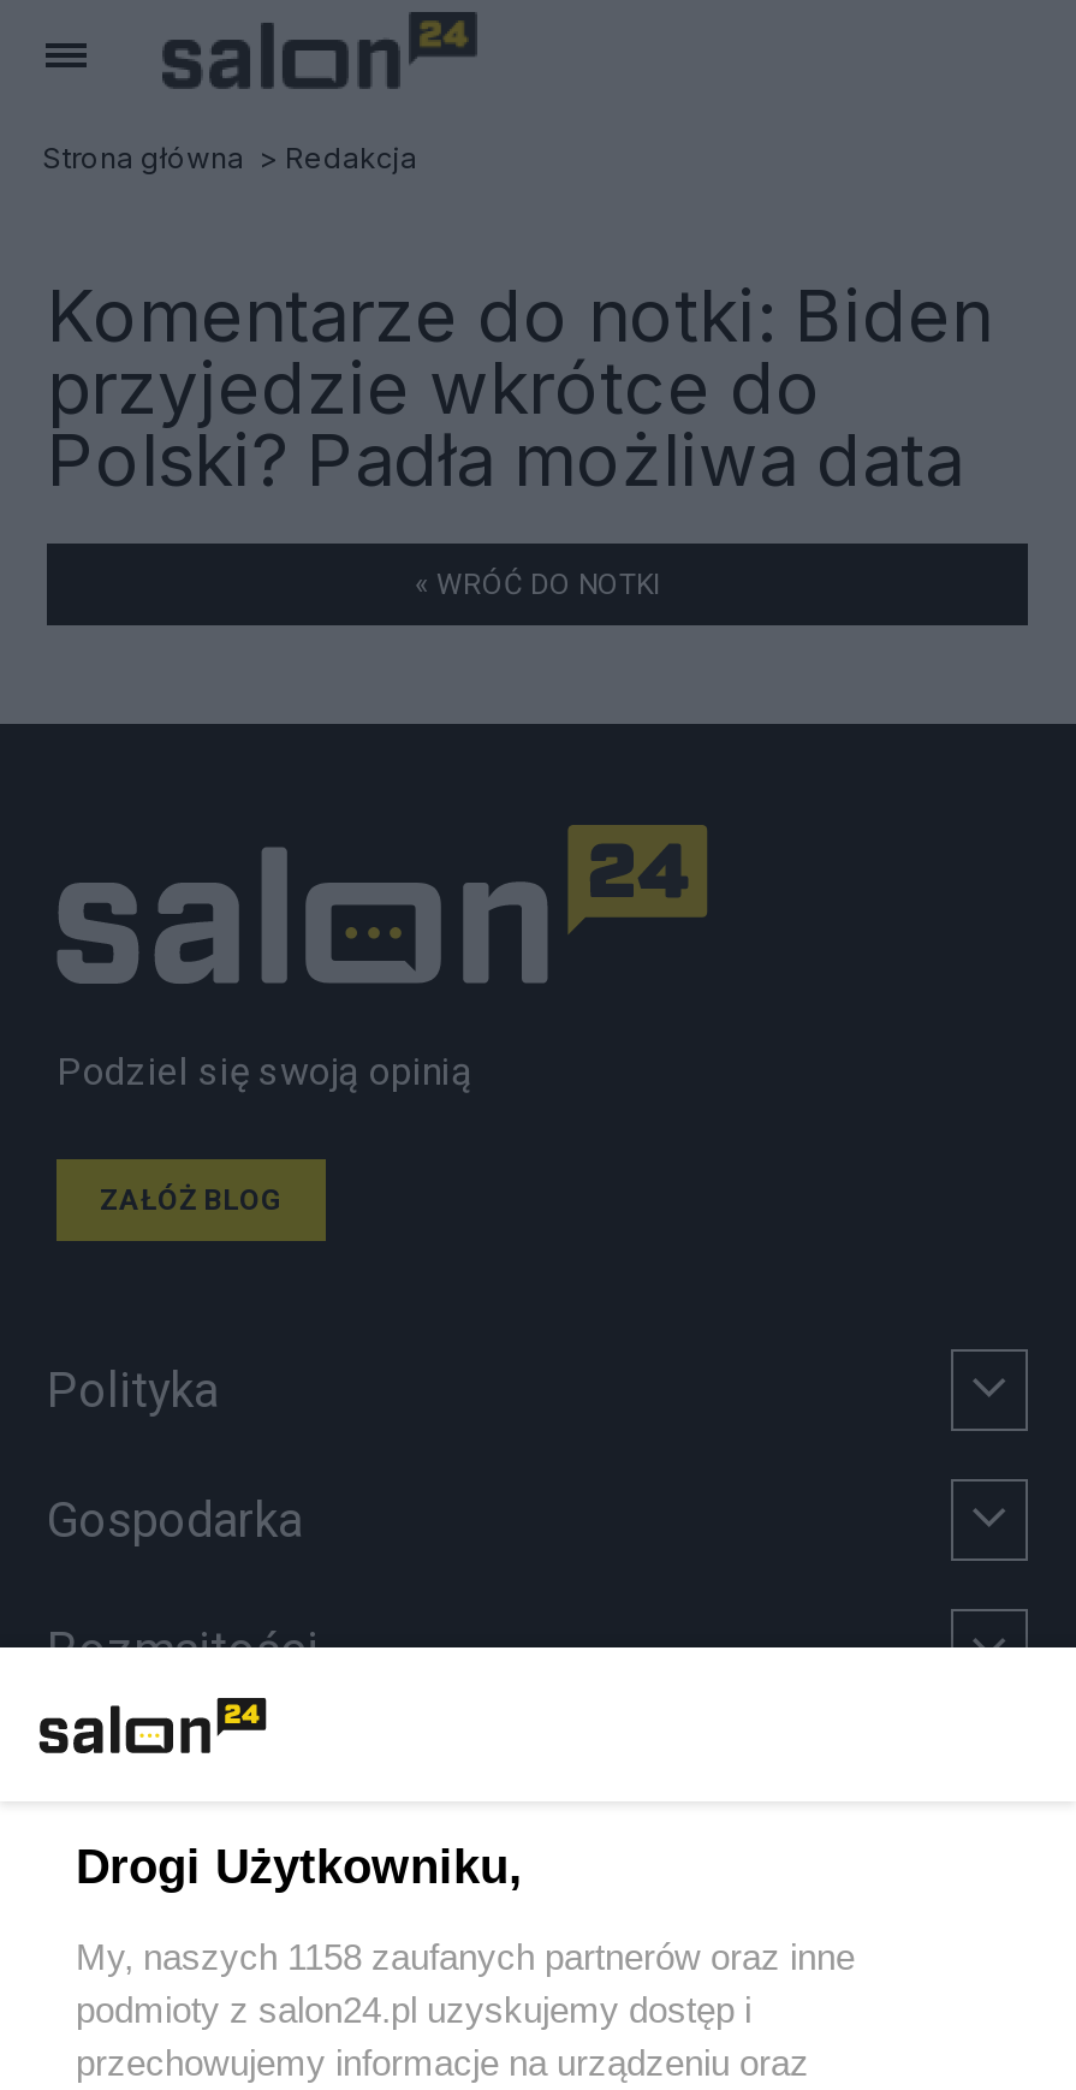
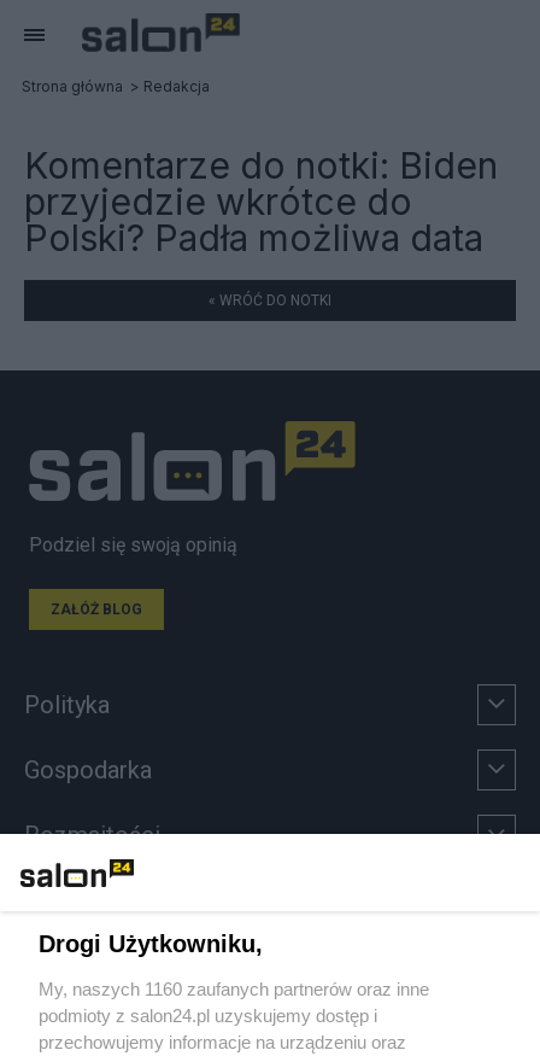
[76,1936,855,1977] My, naszych 1158 zaufanych partnerów oraz inne -> [39,979,429,999] My, naszych 1160 zaufanych partnerów oraz inne

